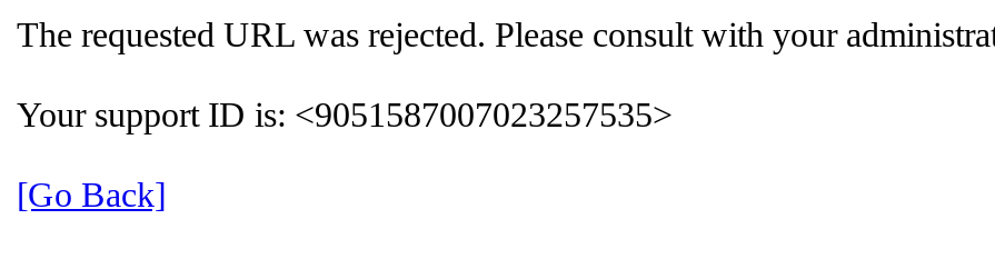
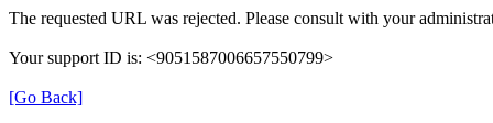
[17,96,673,133] Your support ID is: <9051587007023257535> -> [9,48,333,67] Your support ID is: <9051587006657550799>

